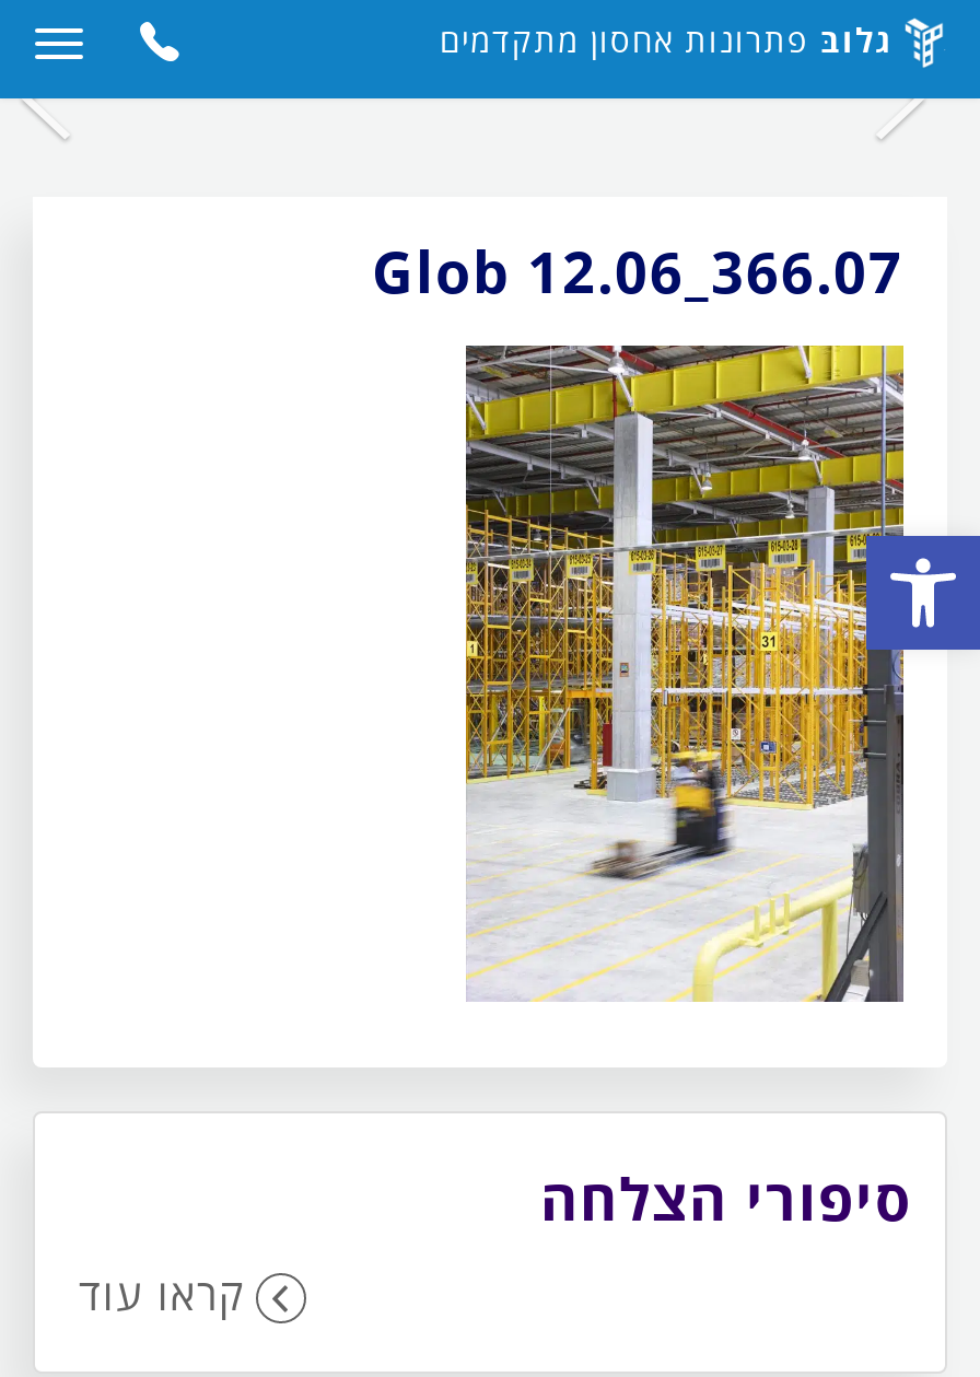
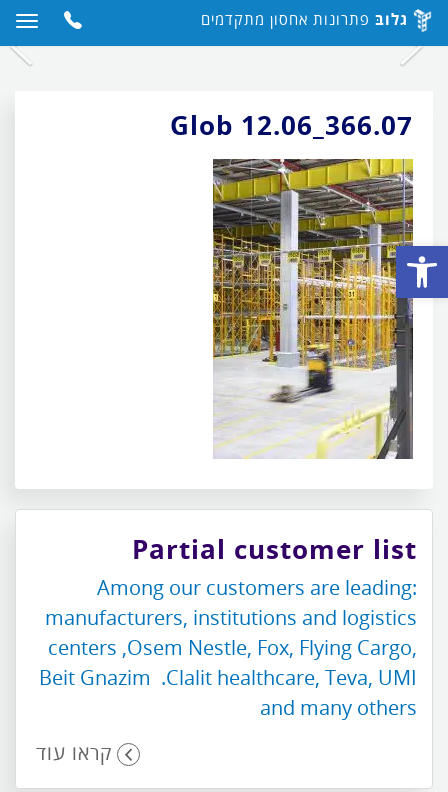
[540,1159,912,1238] סיפורי הצלחה -> [39,531,417,721] Partial customer list | :Among our customers are leading | manufacturers, institutions and logistics | centers ,Osem Nestle, Fox, Flying Cargo, | Beit Gnazim .Clalit healthcare, Teva, UMI | and many others

